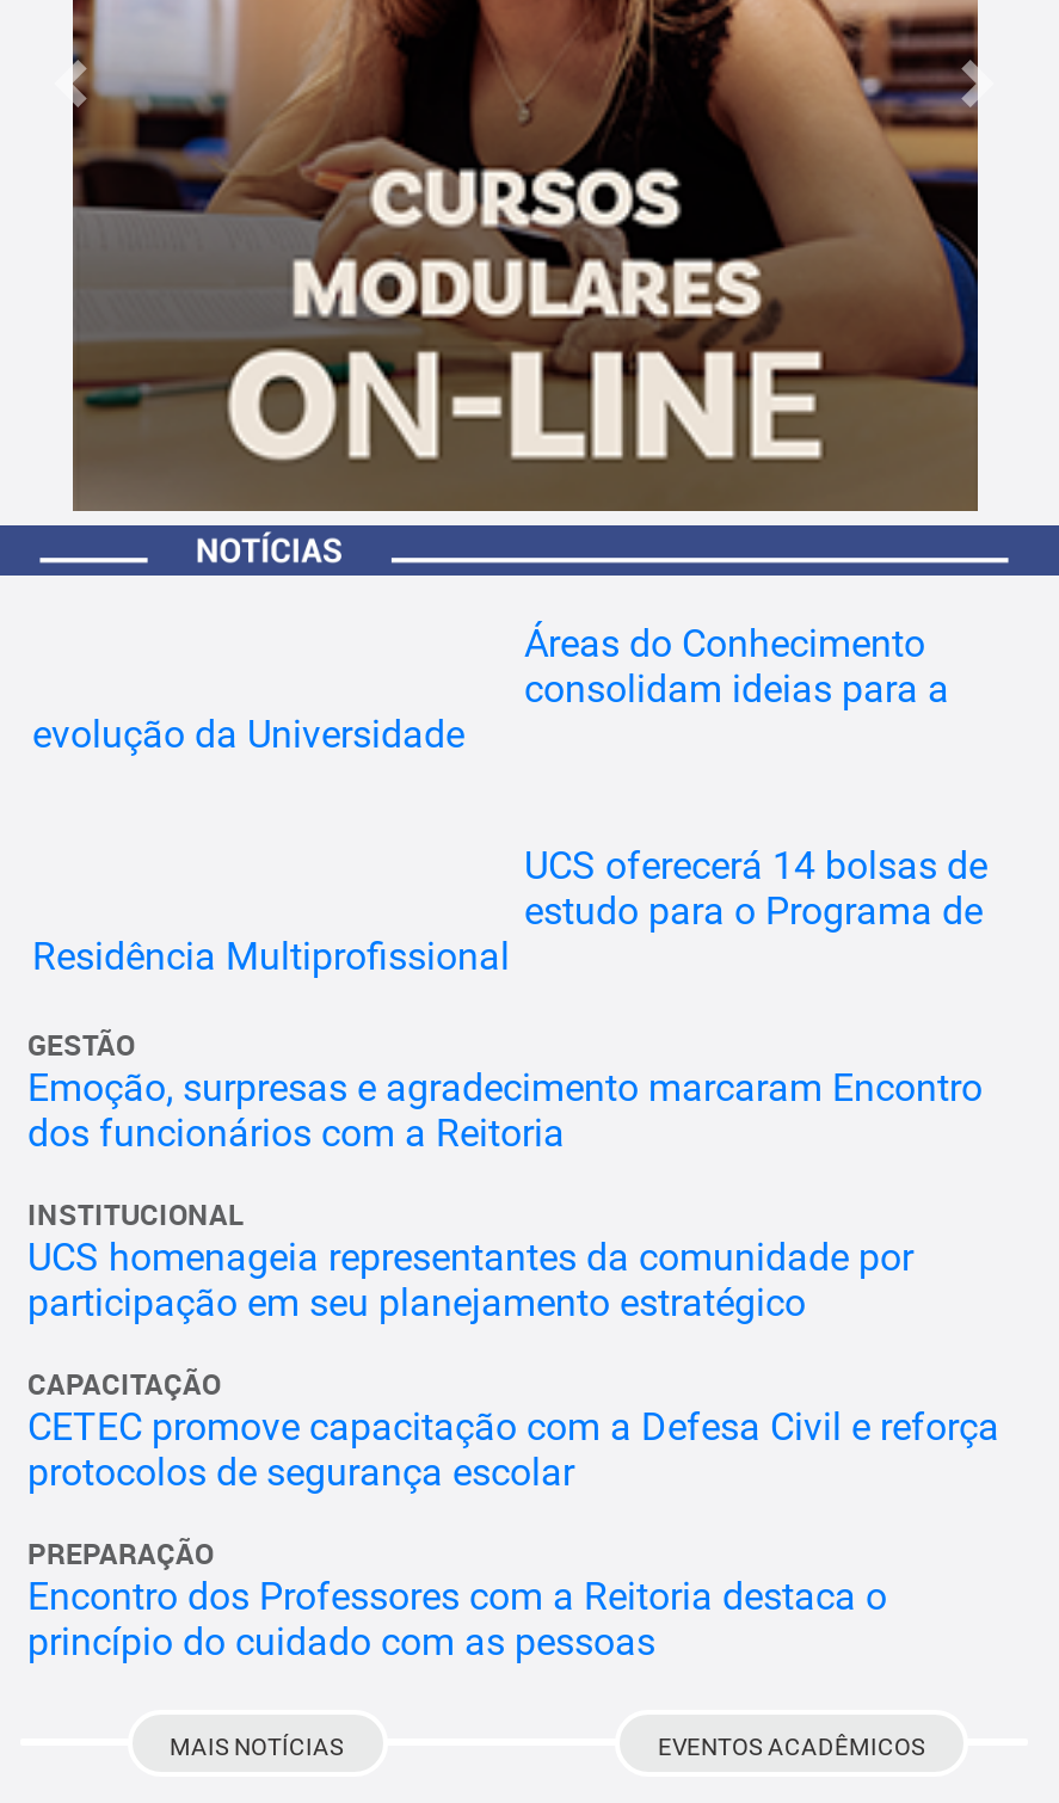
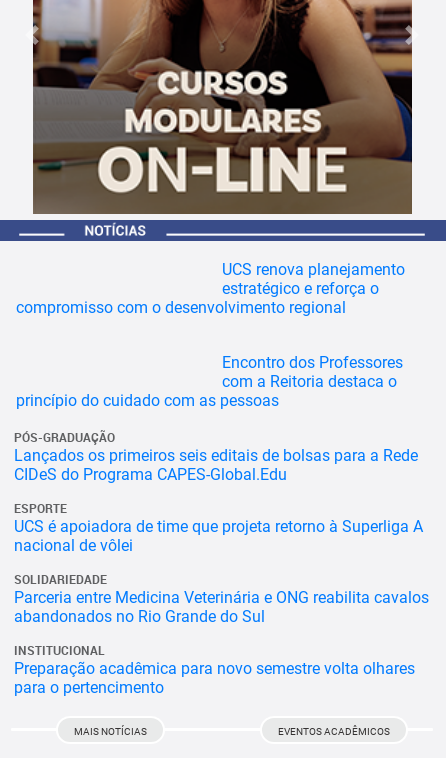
[27,620,999,1618] Áreas do Conhecimento | consolidam ideias para a | evolução da Universidade | UCS oferecerá 14 bolsas de | estudo para o Programa de | Residência Multiprofissional | GESTÃO | Emoção, surpresas e agradecimento marcaram Encontro | dos funcionários com a Reitoria | UCS homenageia representantes da comunidade por | participação em seu planejamento estratégico | CAPACITAÇÃO | CETEC promove capacitação com a Defesa Civil e reforça | protocolos de segurança escolar | PREPARAÇÃO | Encontro dos Professores com a Reitoria destaca o -> [16,259,405,390] UCS renova planejamento | estratégico e reforça o | compromisso com o desenvolvimento regional | Encontro dos Professores | com a Reitoria destaca o
moved [27,1193,245,1231] -> [14,641,105,657]: INSTITUCIONAL
moved [27,1618,655,1663] -> [16,390,279,409]: princípio do cuidado com as pessoas
none -> [14,428,429,696] PÓS-GRADUAÇÃO | Lançados os primeiros seis editais de bolsas para a Rede | CIDeS do Programa CAPES-Global.Edu | ESPORTE | UCS é apoiadora de time que projeta retorno à Superliga A | nacional de vôlei | SOLIDARIEDADE | Parceria entre Medicina Veterinária e ONG reabilita cavalos | abandonados no Rio Grande do Sul | Preparação acadêmica para novo semestre volta olhares | para o pertencimento

